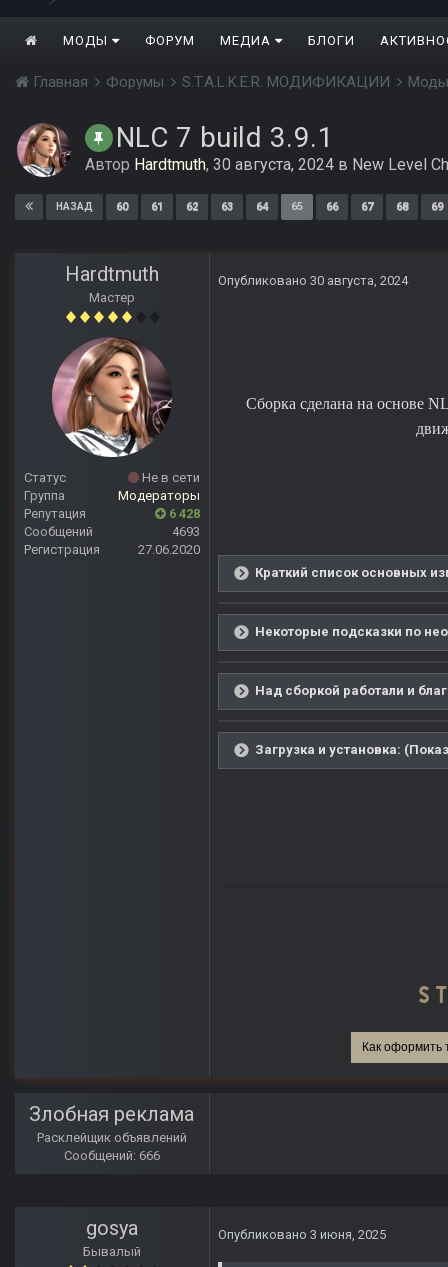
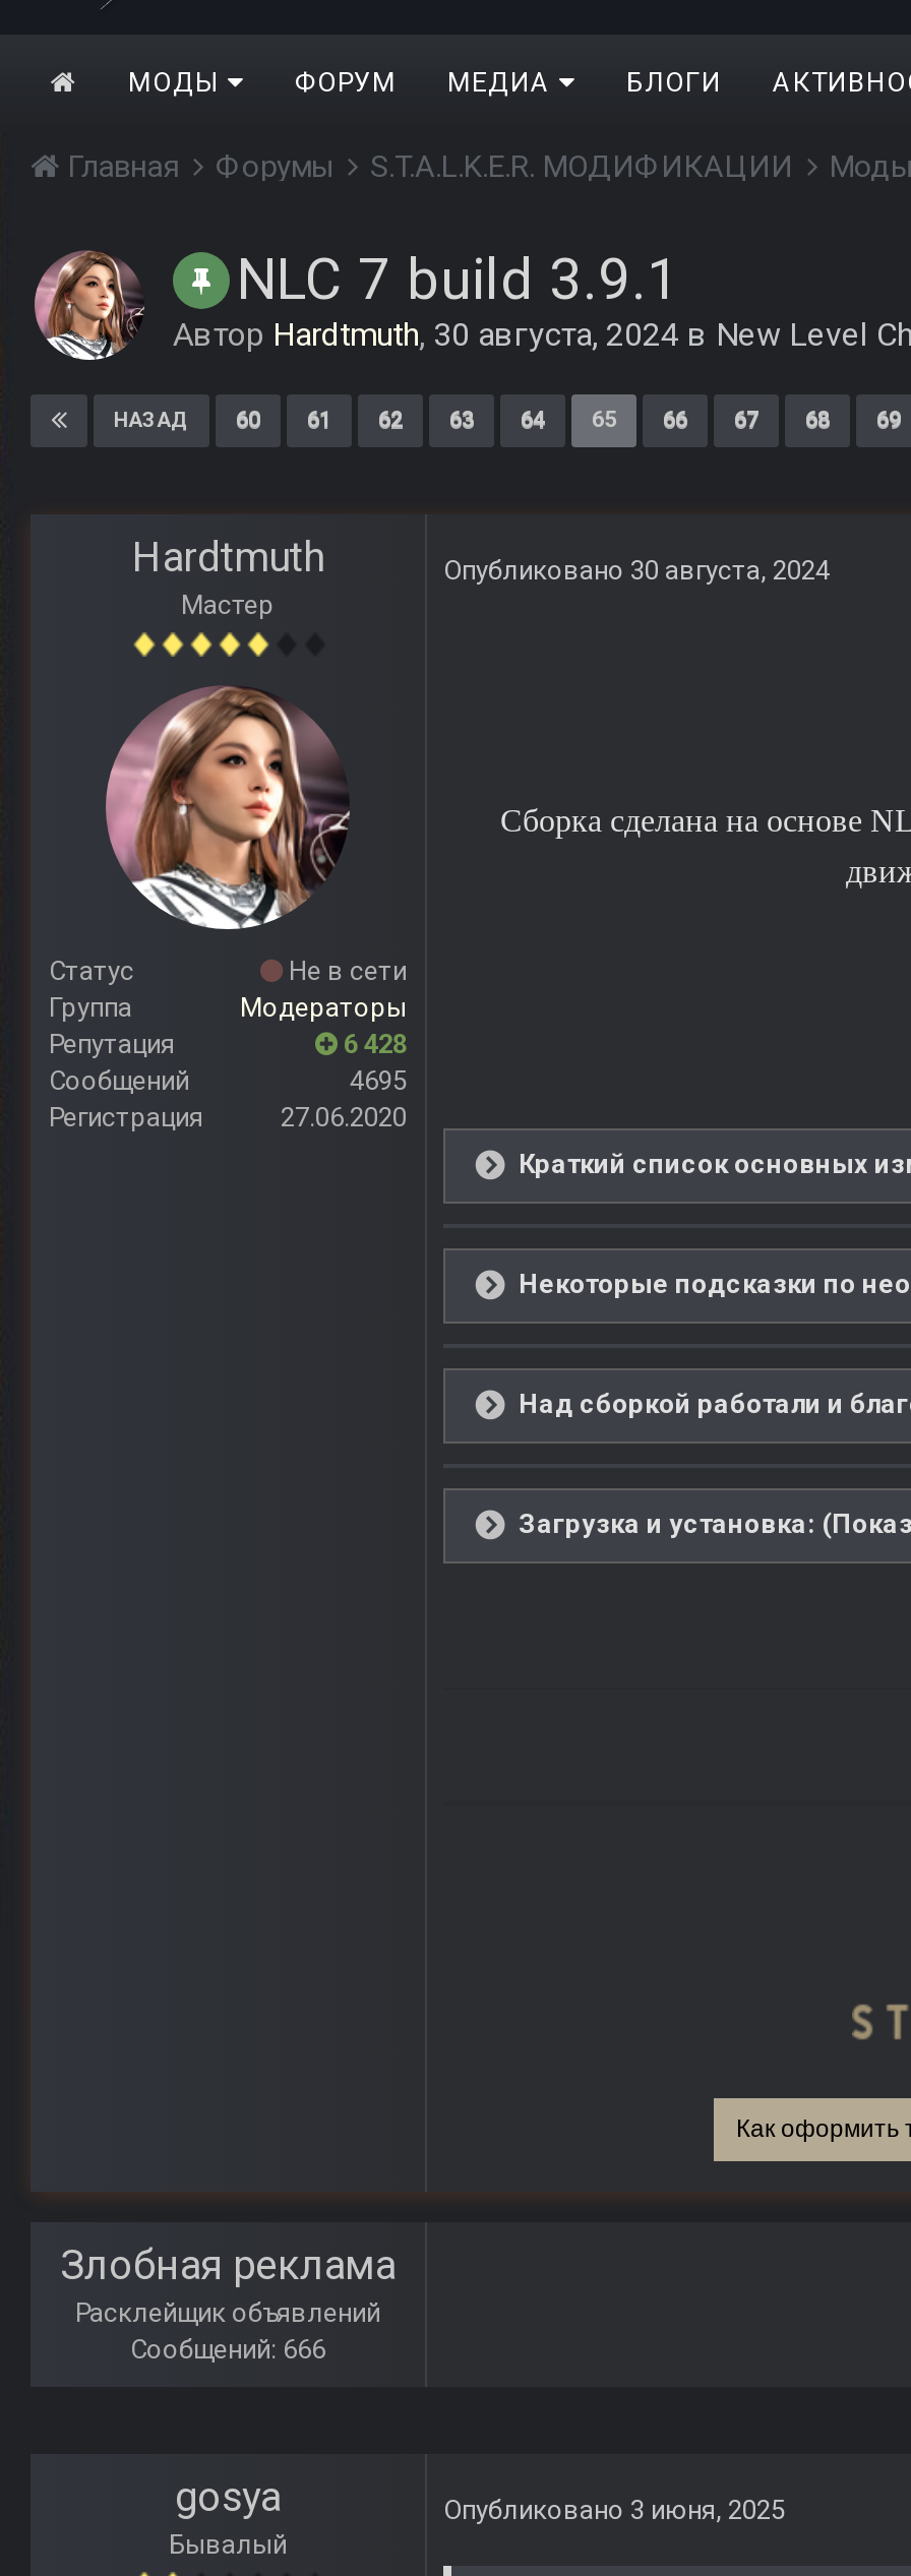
[172,524,200,539] 4693 -> [350,1066,407,1096] 4695

